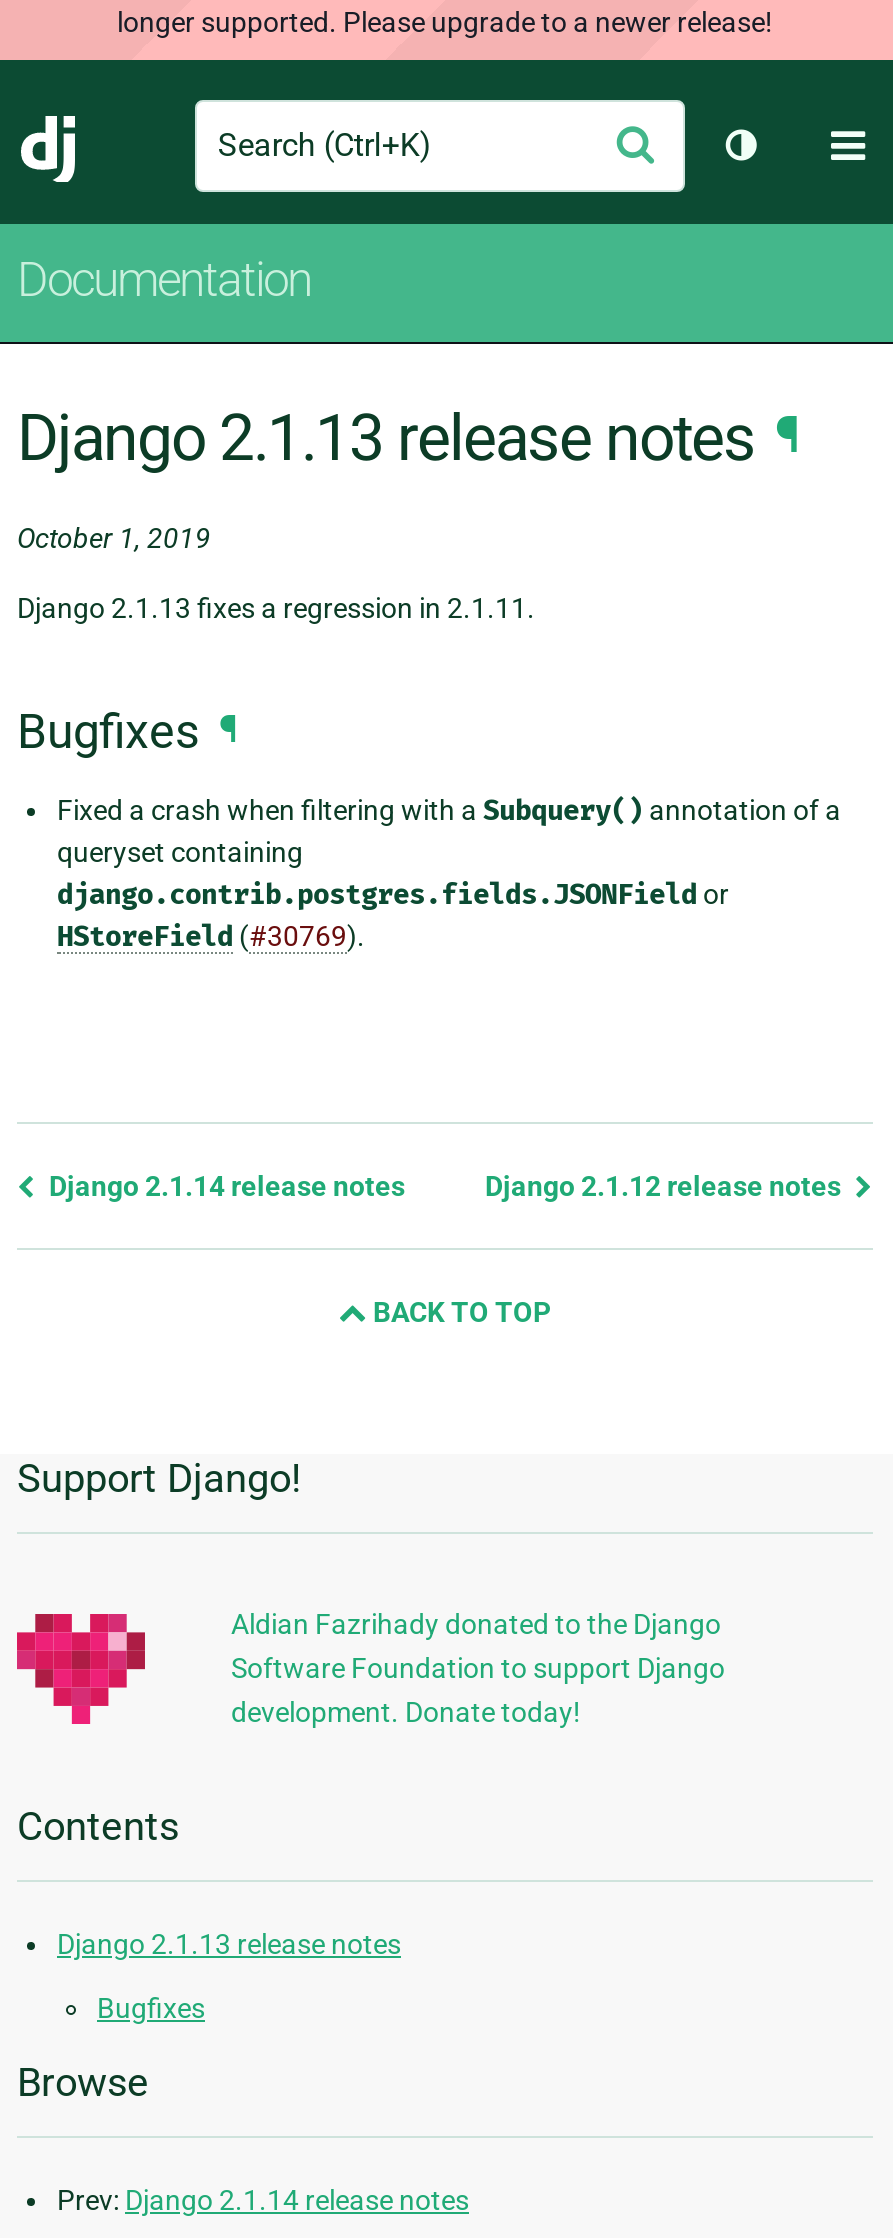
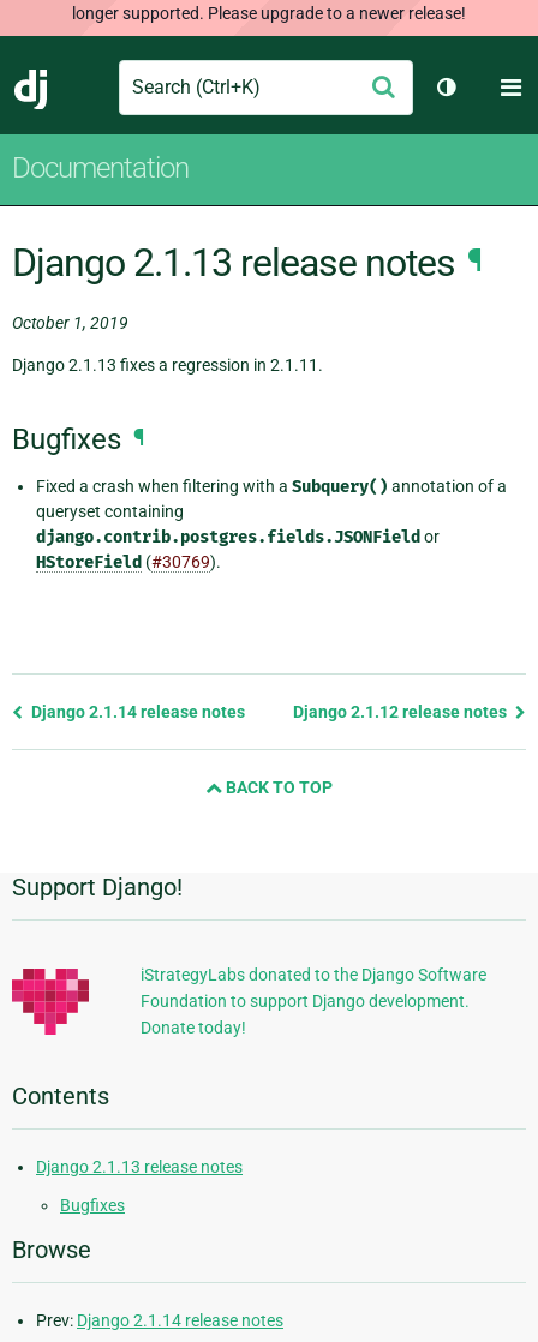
[231,1609,725,1729] Aldian Fazrihady donated to the Django | Software Foundation to support Django | development. Donate today! -> [141,965,486,1037] iStrategyLabs donated to the Django Software | Foundation to support Django development. | Donate today!

